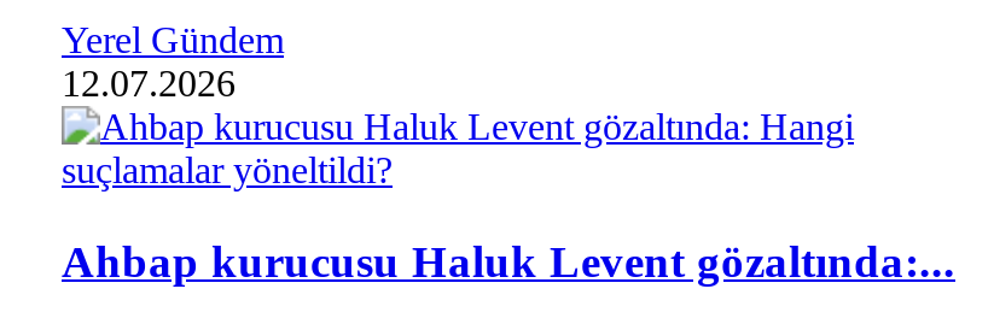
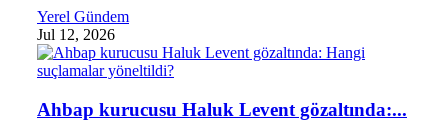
[62,62,236,103] 12.07.2026 -> [37,26,115,43] Jul 12, 2026

